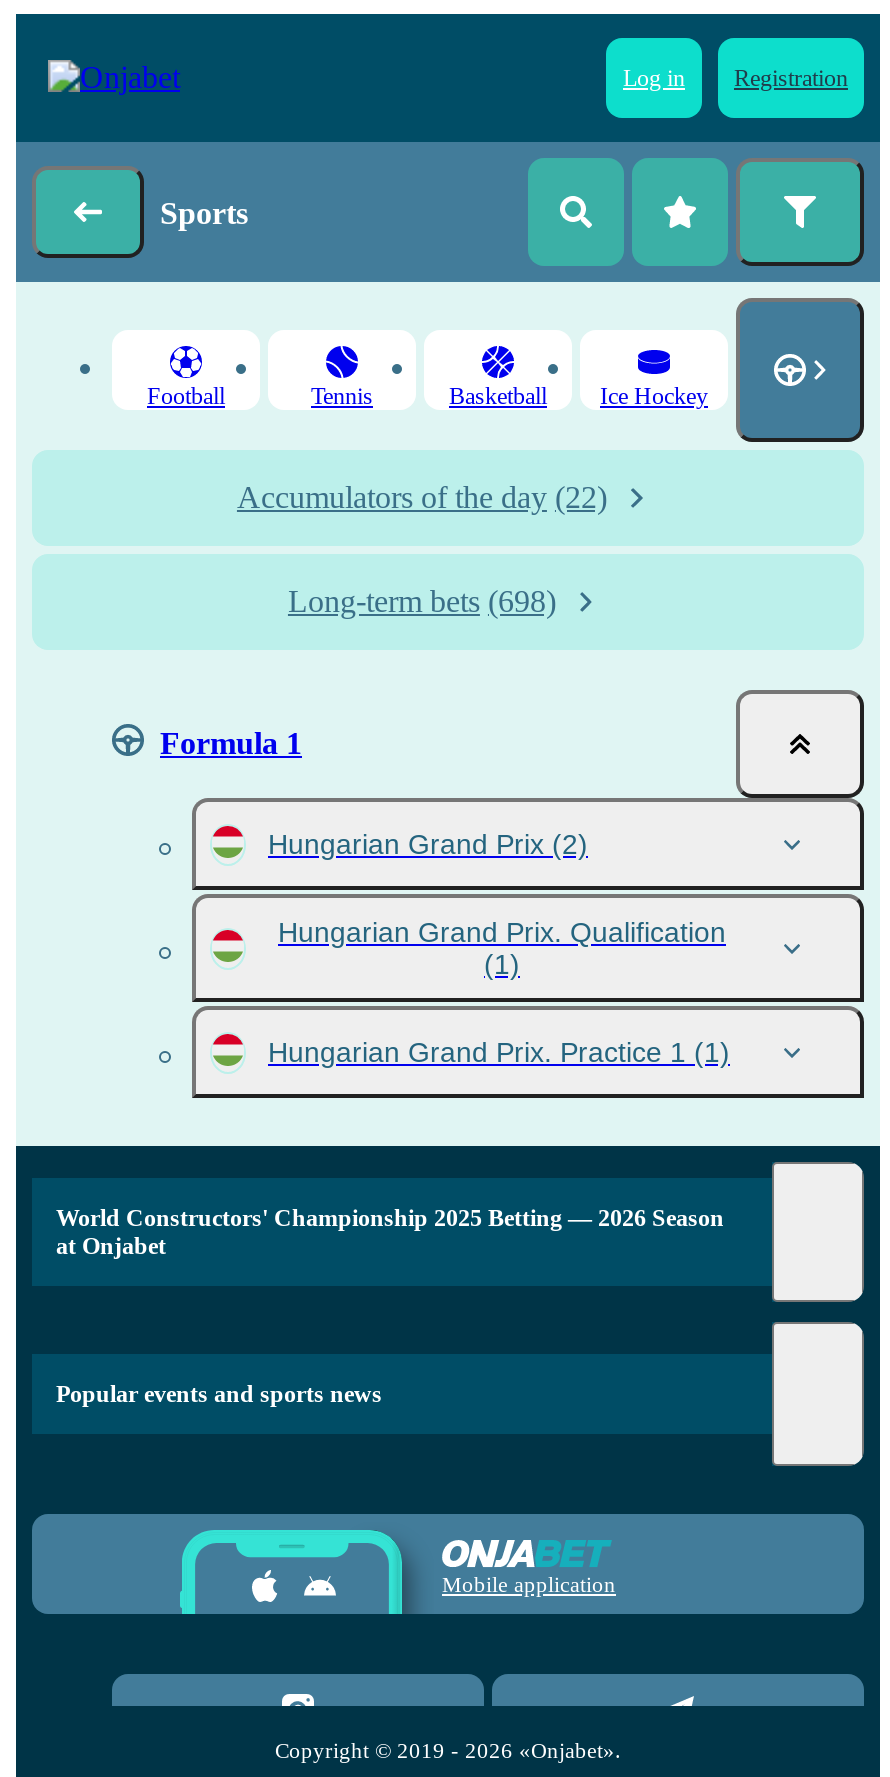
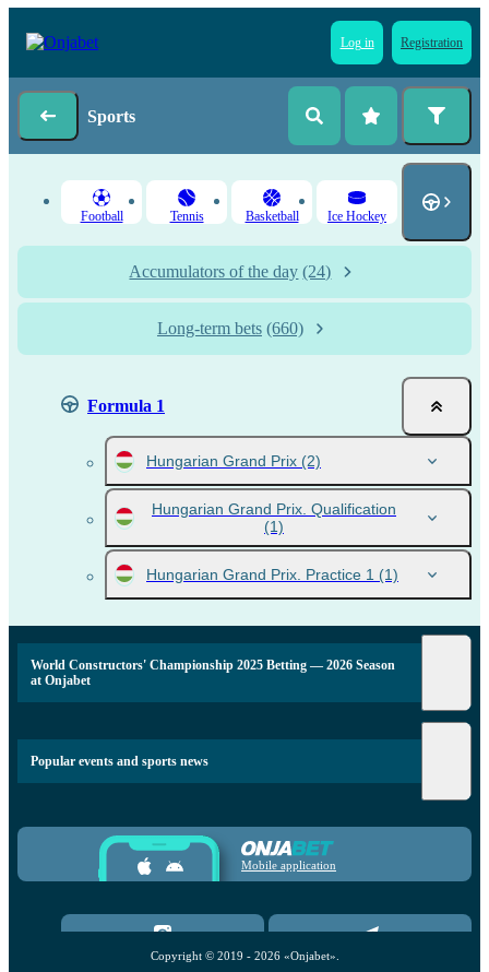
[237,480,607,514] Accumulators of the day (22) -> [129,262,331,281] Accumulators of the day (24)
[288,584,556,618] Long-term bets (698) -> [157,319,303,337] Long-term bets (660)

